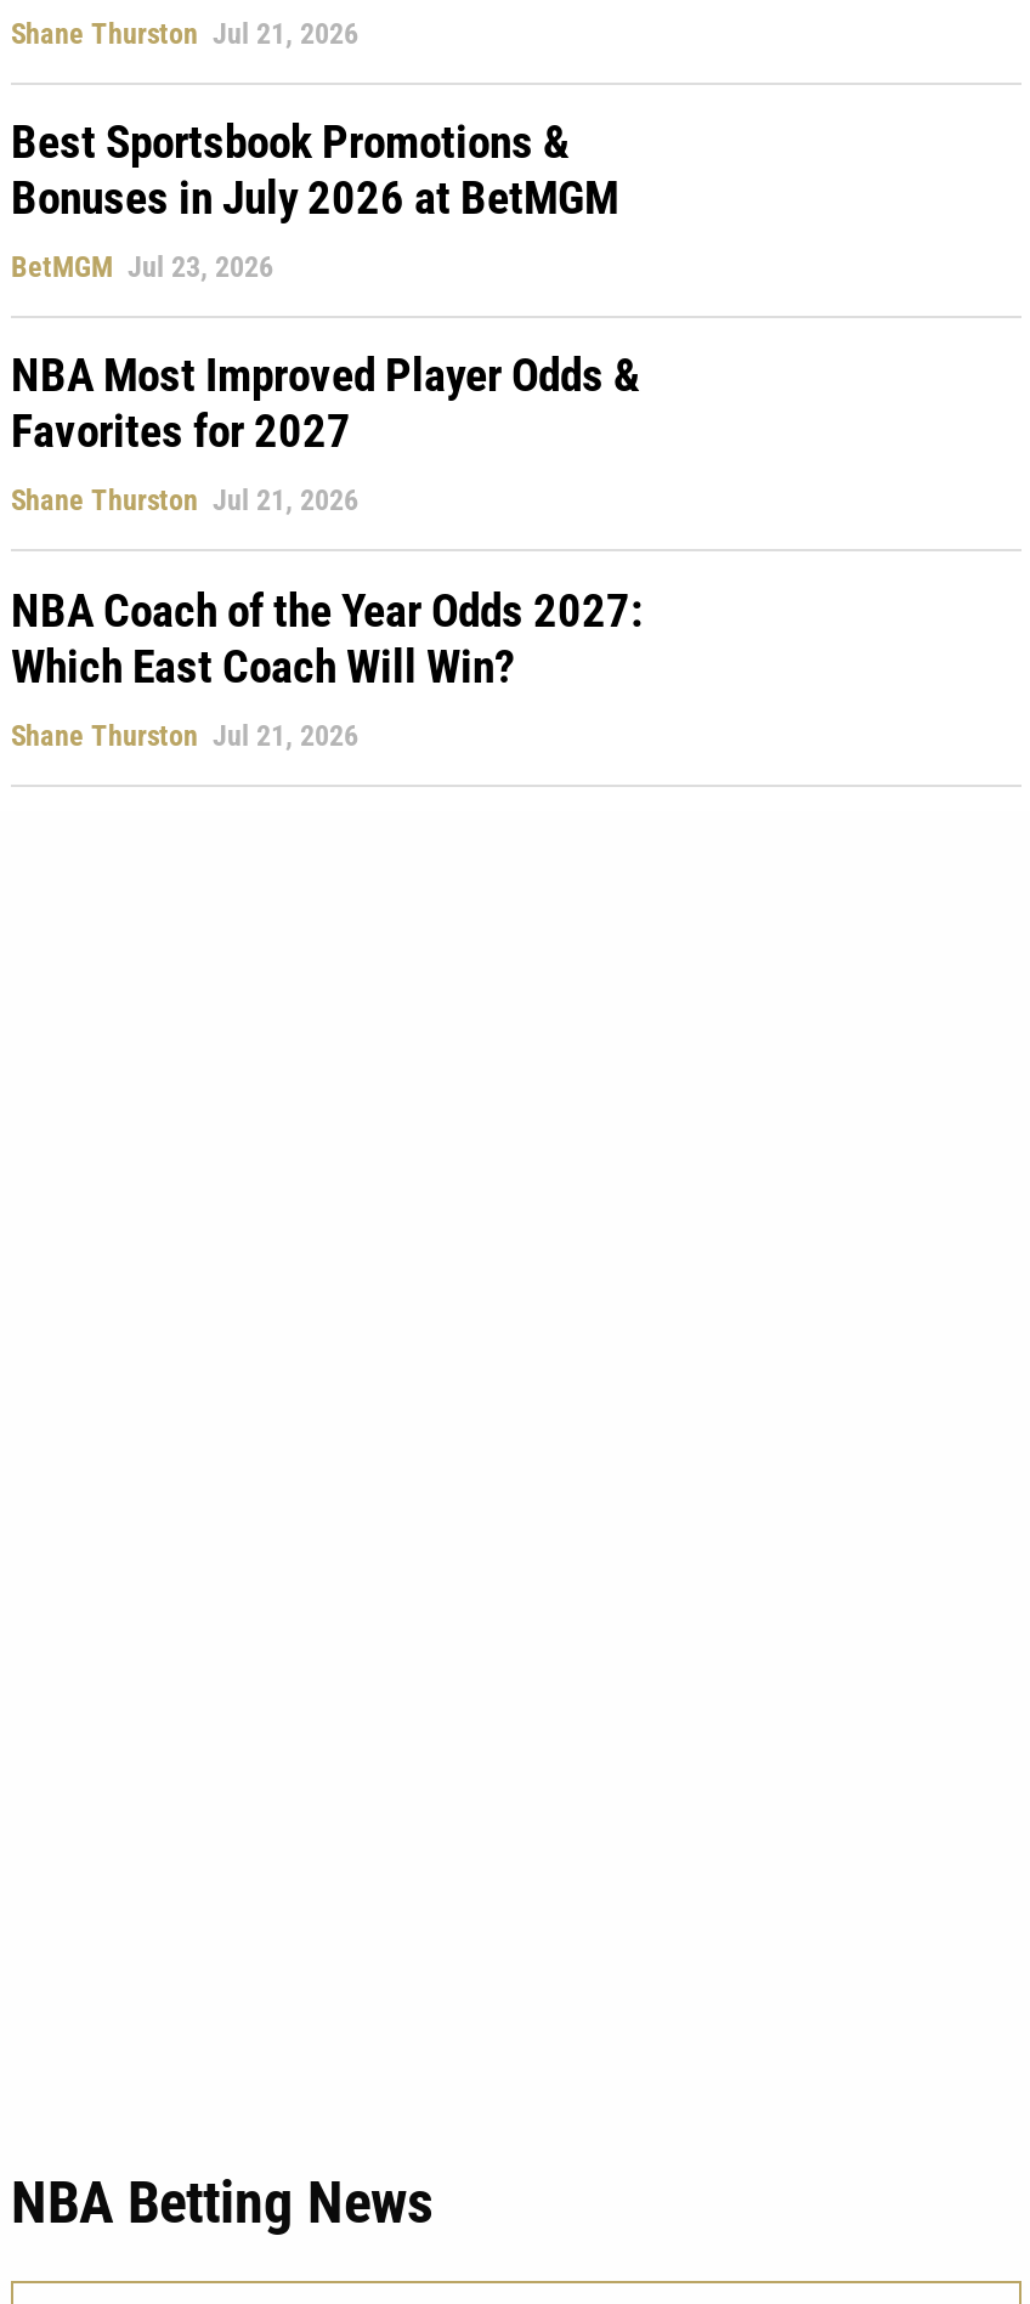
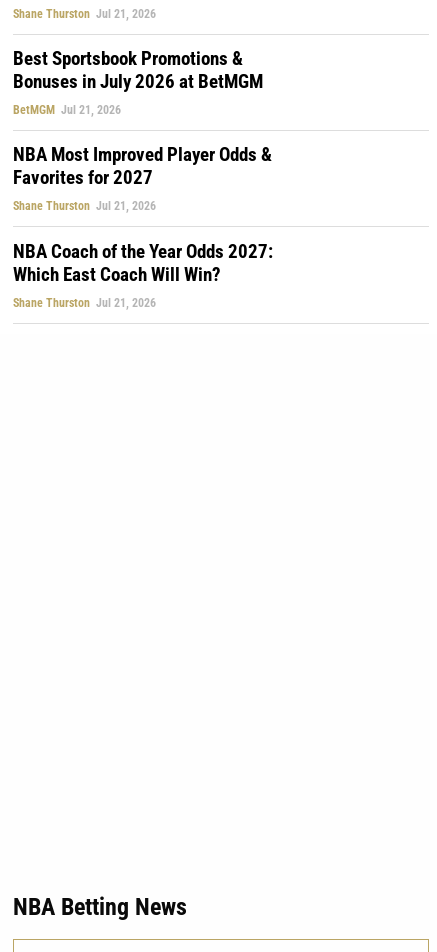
[11,250,273,284] BetMGM Jul 23, 2026 -> [13,103,121,117] BetMGM Jul 21, 2026

